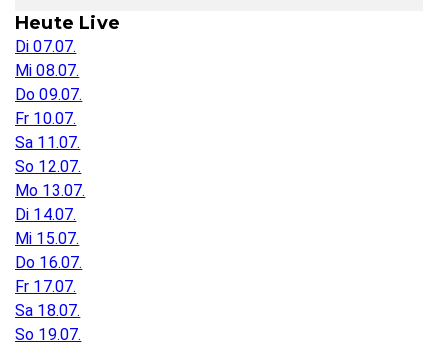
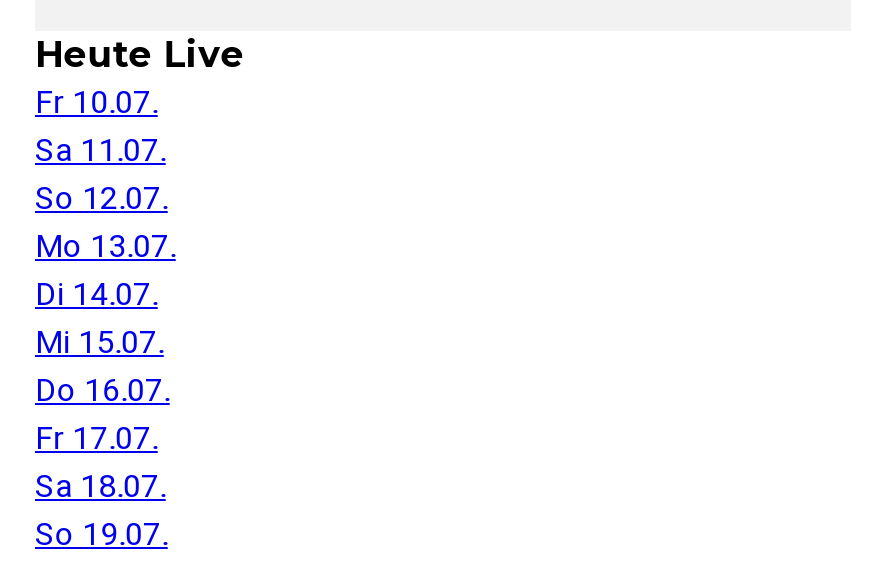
[15,37,82,104] Di 07.07. | Mi 08.07. | Do 09.07. -> none

